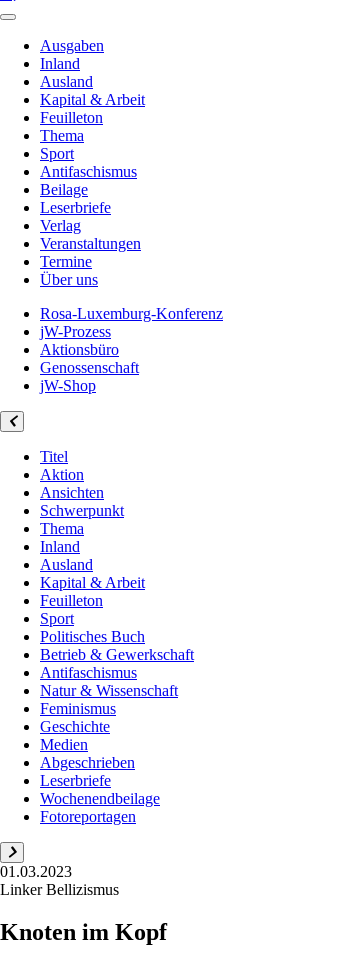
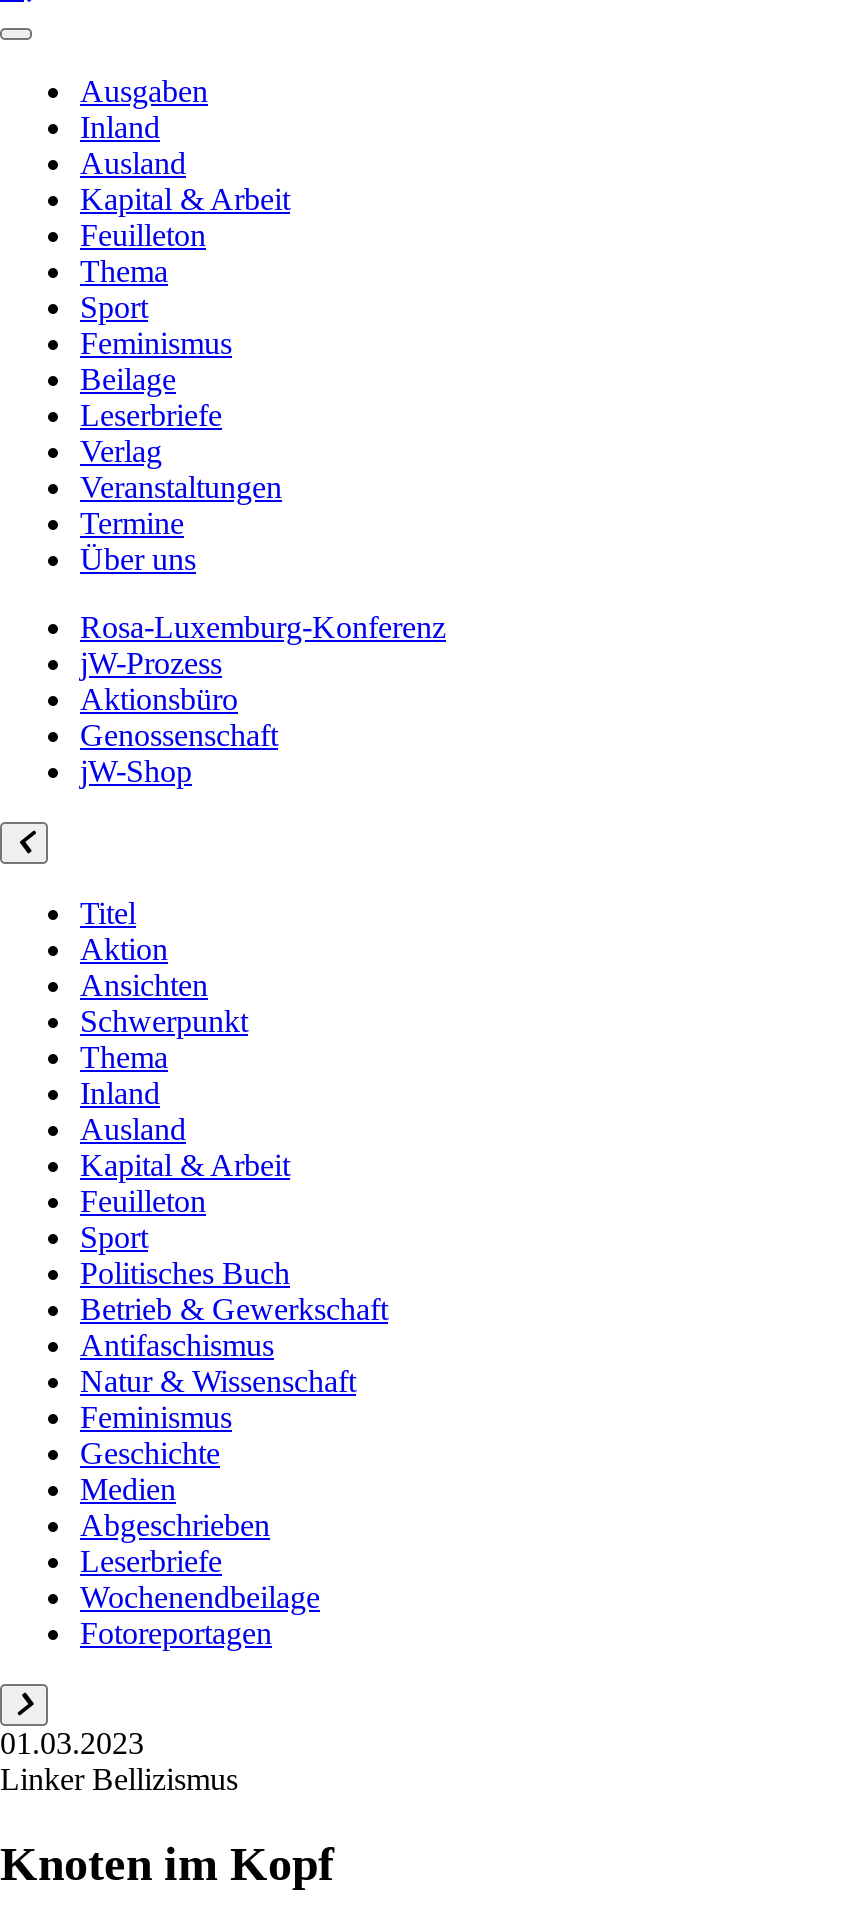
[40,163,137,180] Antifaschismus -> [80,326,232,360] Feminismus

